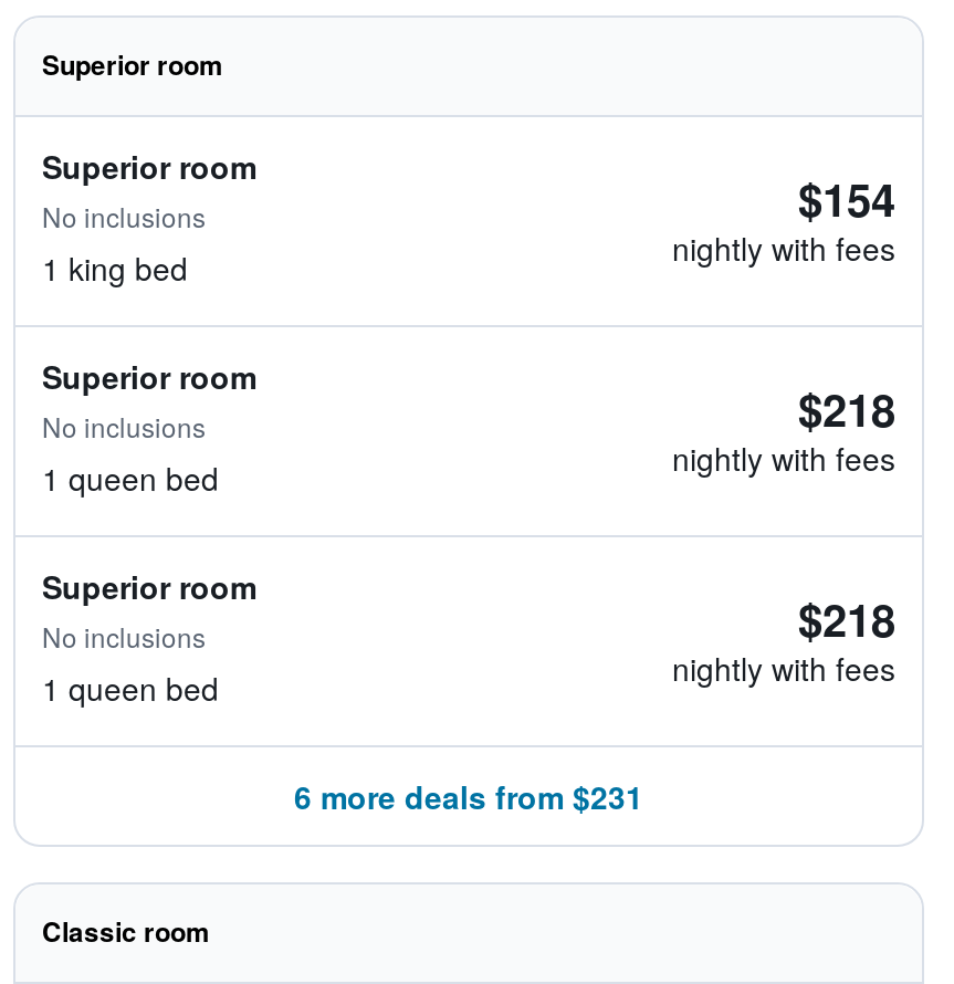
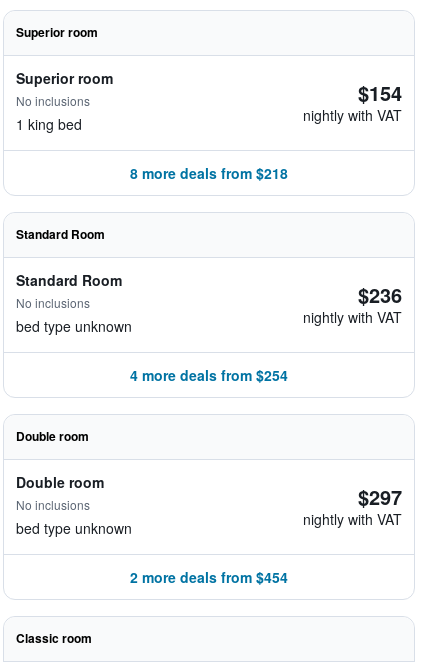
[42,226,895,398] nightly with fees | Superior room -> [16,105,402,290] nightly with VAT | 8 more deals from $218 | Standard Room | Standard Room
[42,376,895,608] $218 | nightly with fees | Superior room -> [16,280,402,492] $236 | nightly with VAT | 4 more deals from $254 | Double room | Double room
[42,456,219,500] 1 queen bed -> [16,316,132,336] bed type unknown
[672,586,895,690] $218 | nightly with fees -> [303,482,402,529] $297 | nightly with VAT
[42,666,219,710] 1 queen bed -> [16,518,132,538] bed type unknown
[294,774,643,818] 6 more deals from $231 -> [130,567,288,587] 2 more deals from $454

